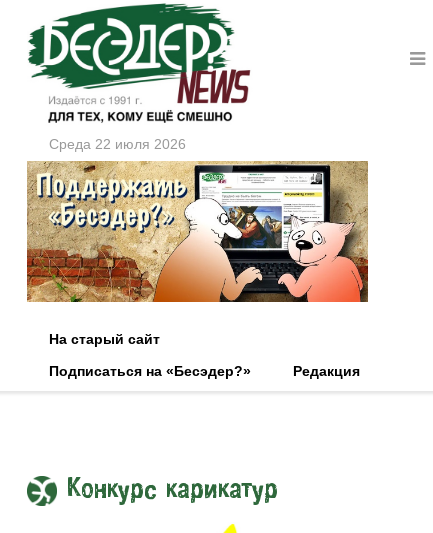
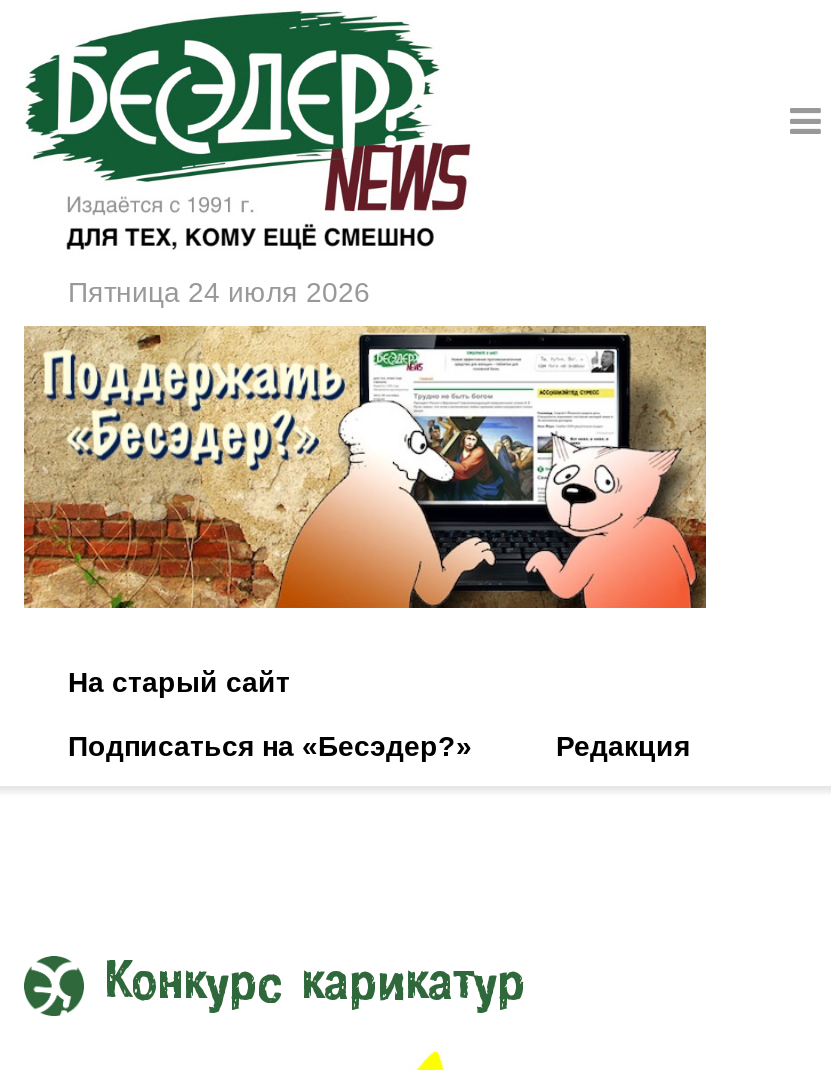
[49,136,186,152] Среда 22 июля 2026 -> [68,276,370,308] Пятница 24 июля 2026

